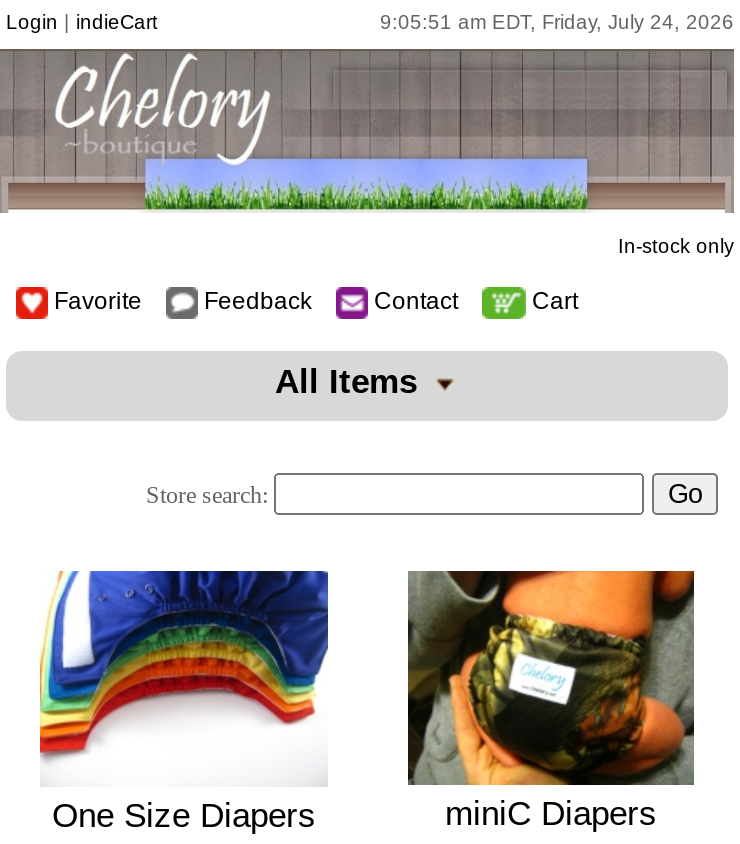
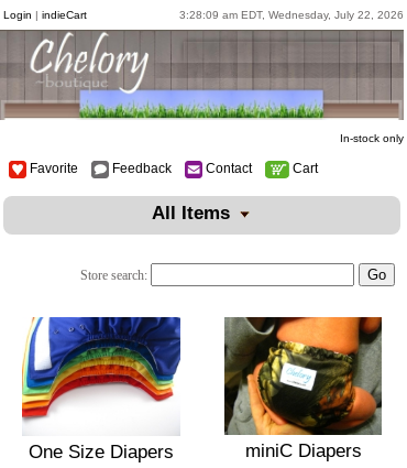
[380,11,734,33] 9:05:51 am EDT, Friday, July 24, 2026 -> [179,9,404,21] 3:28:09 am EDT, Wednesday, July 22, 2026

